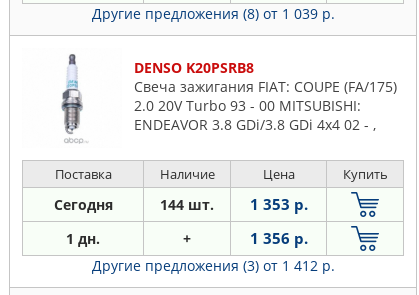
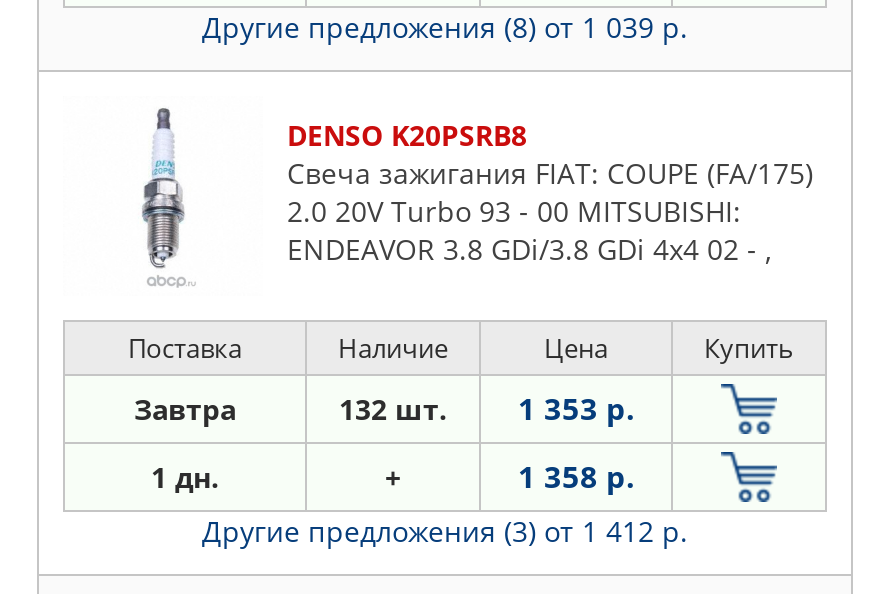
[53,195,214,214] Сегодня | 144 шт. -> [134,390,447,428] Завтра | 132 шт.
[249,228,307,248] 1 356 р. -> [518,456,634,496] 1 358 р.

